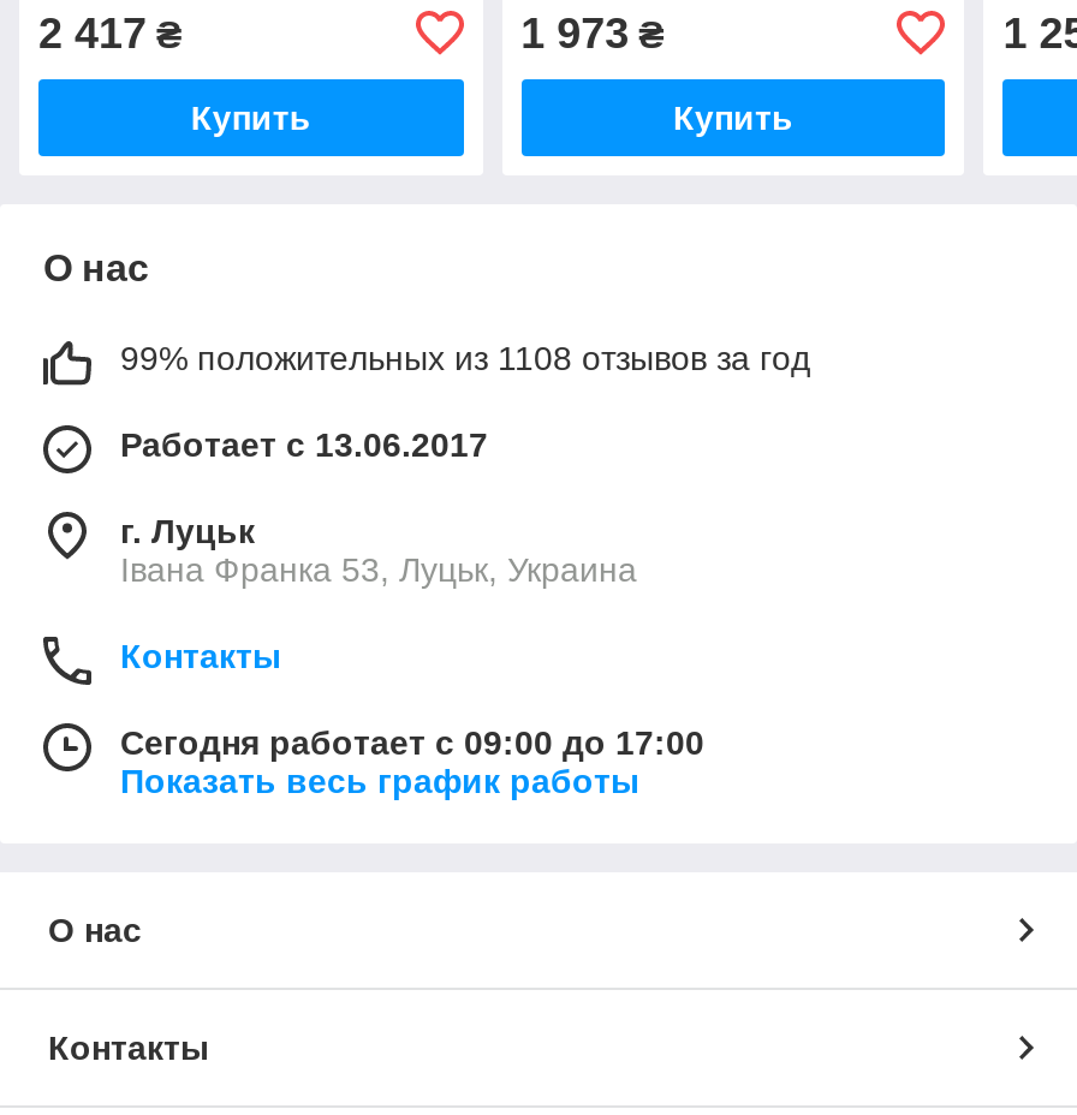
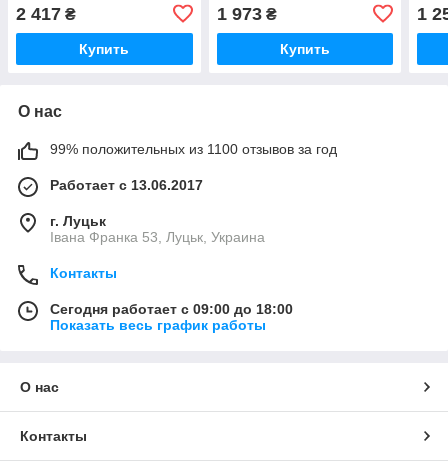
[120,338,810,377] 99% положительных из 1108 отзывов за год -> [50,141,337,157] 99% положительных из 1100 отзывов за год
[120,723,704,761] Сегодня работает с 09:00 до 17:00 -> [50,301,293,317] Сегодня работает с 09:00 до 18:00

